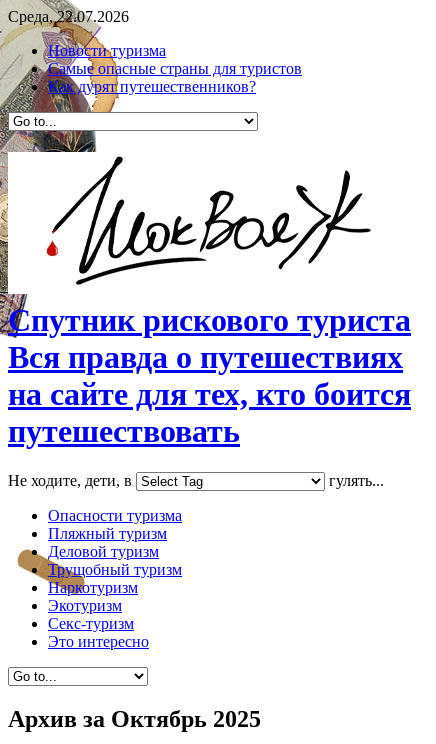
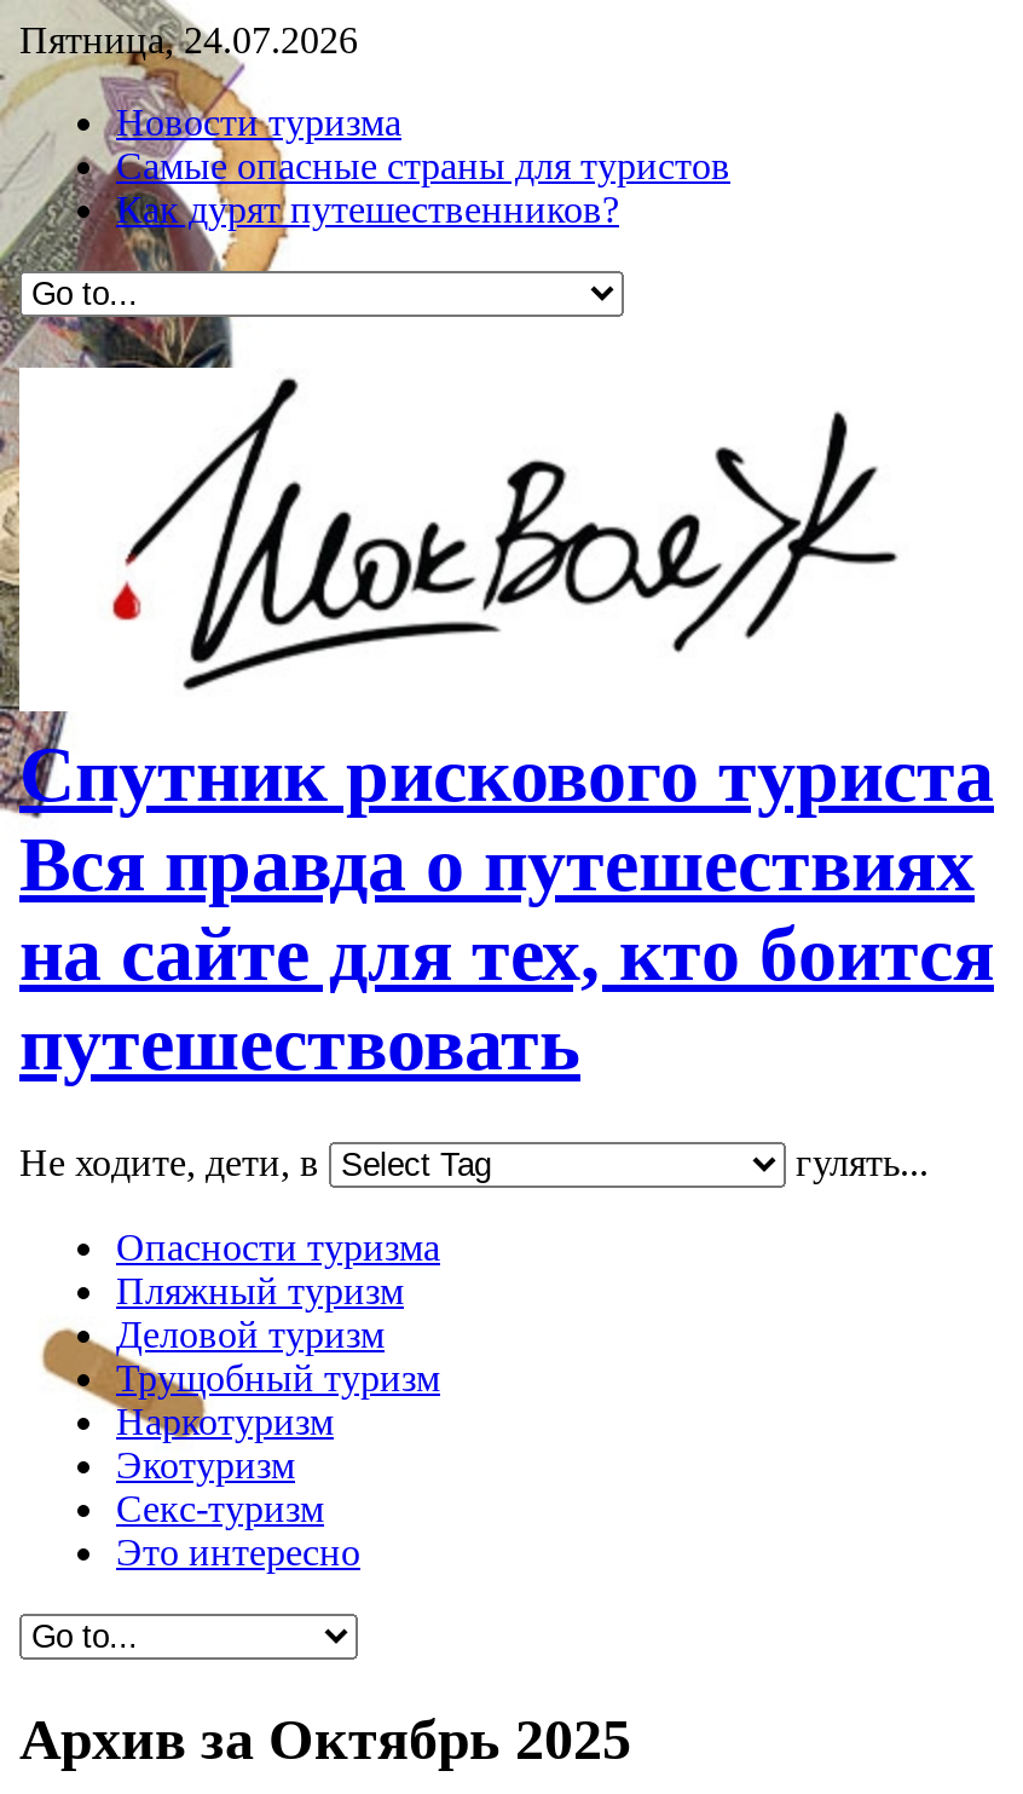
[8,8,129,25] Среда, 22.07.2026 -> [19,19,358,60] Пятница, 24.07.2026

